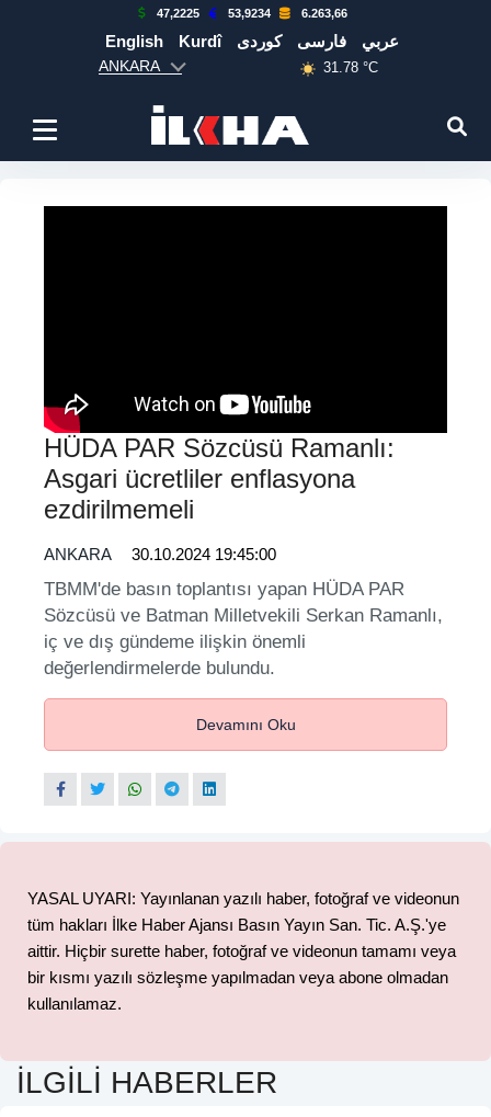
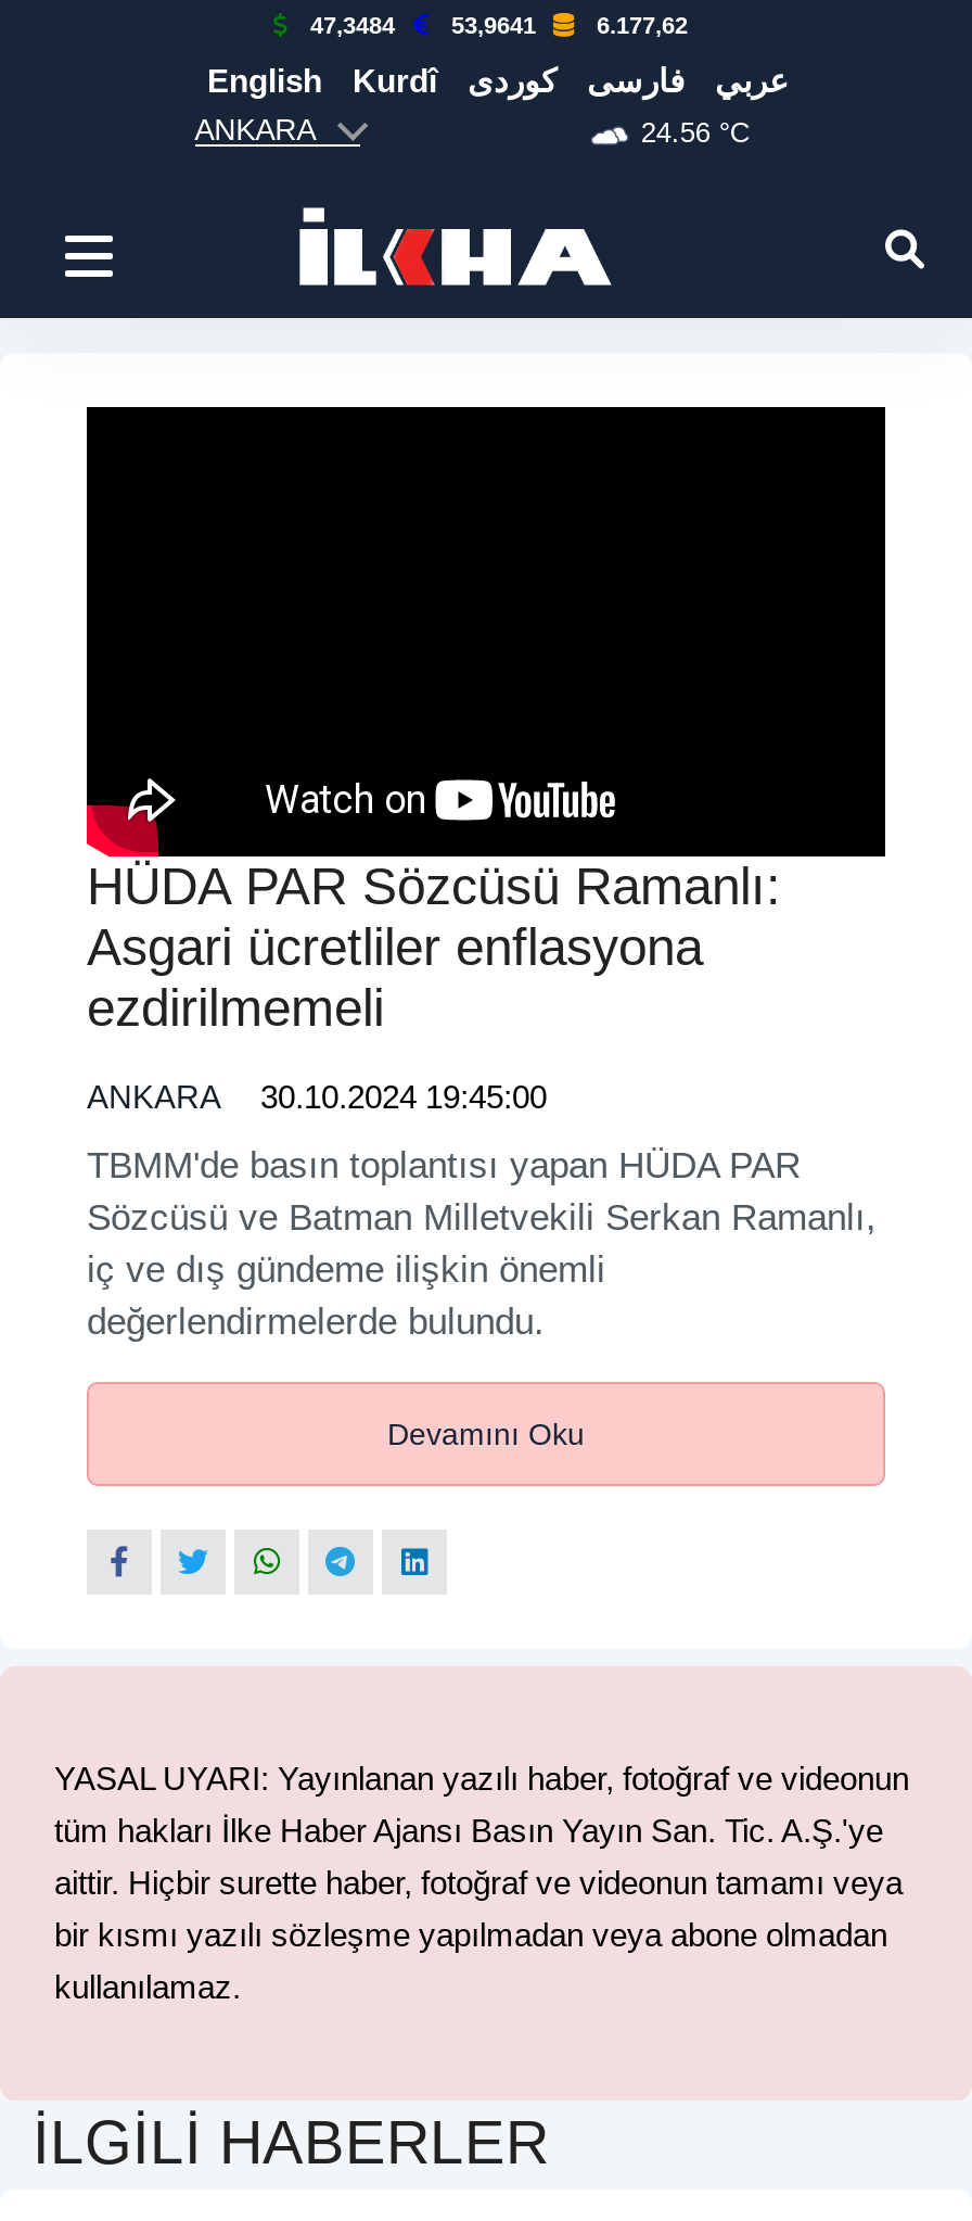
[157,7,199,20] 47,2225 -> [310,12,395,38] 47,3484
[228,7,271,20] 53,9234 -> [451,12,536,38] 53,9641
[301,7,347,20] 6.263,66 -> [597,12,688,38] 6.177,62
[324,60,378,76] 31.78 °C -> [641,117,749,150] 24.56 °C

